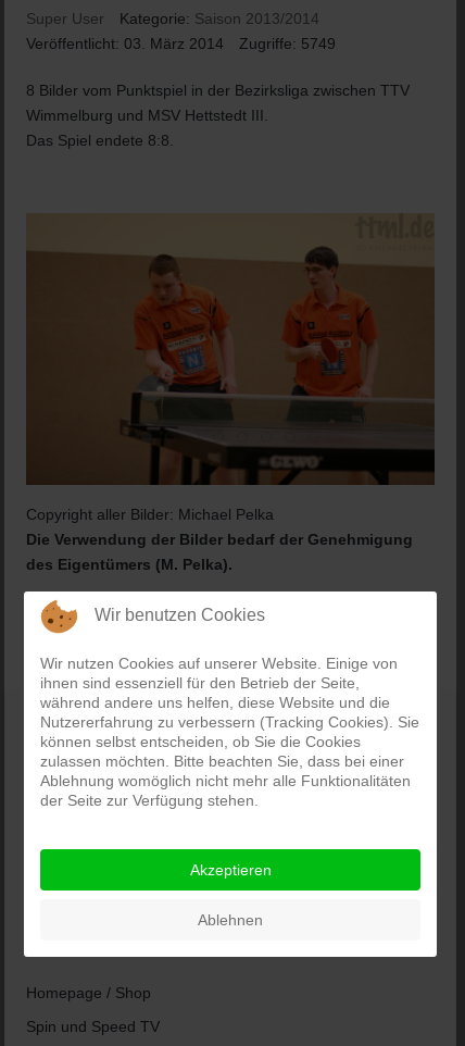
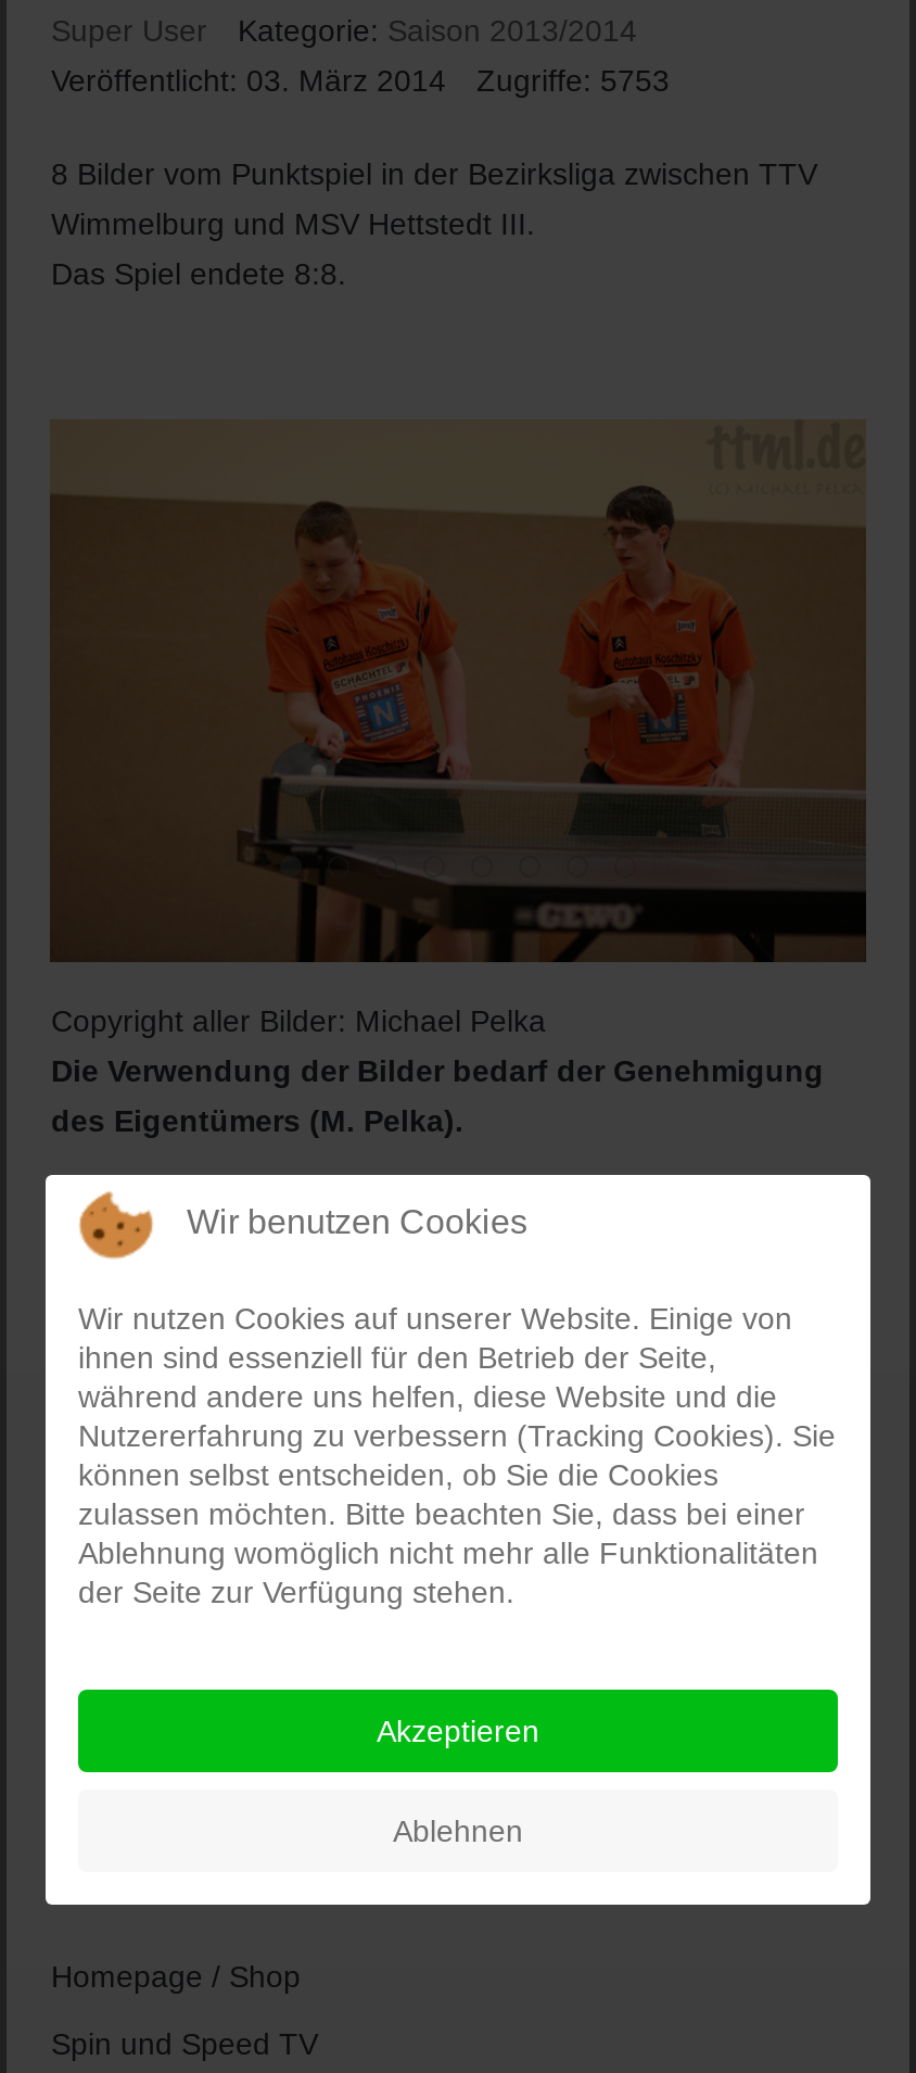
[27,35,336,52] Veröffentlicht: 03. März 2014 Zugriffe: 5749 -> [51,63,670,98] Veröffentlicht: 03. März 2014 Zugriffe: 5753

